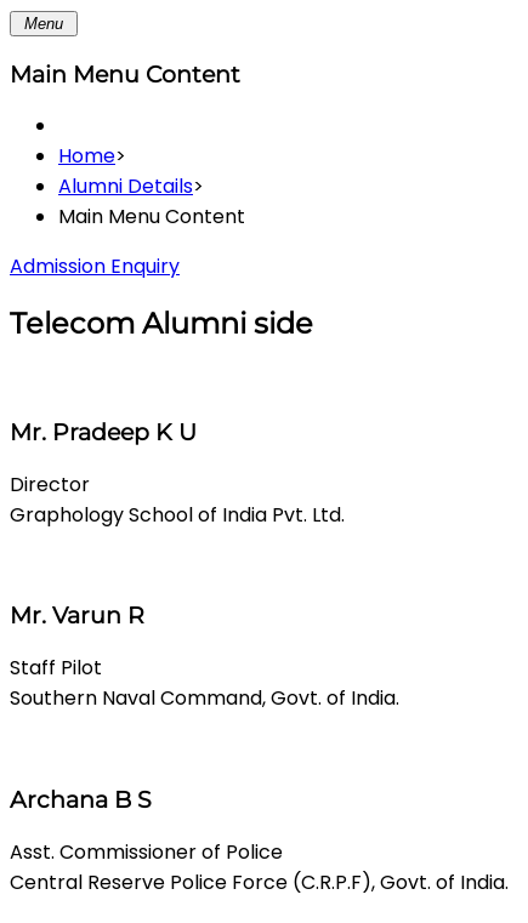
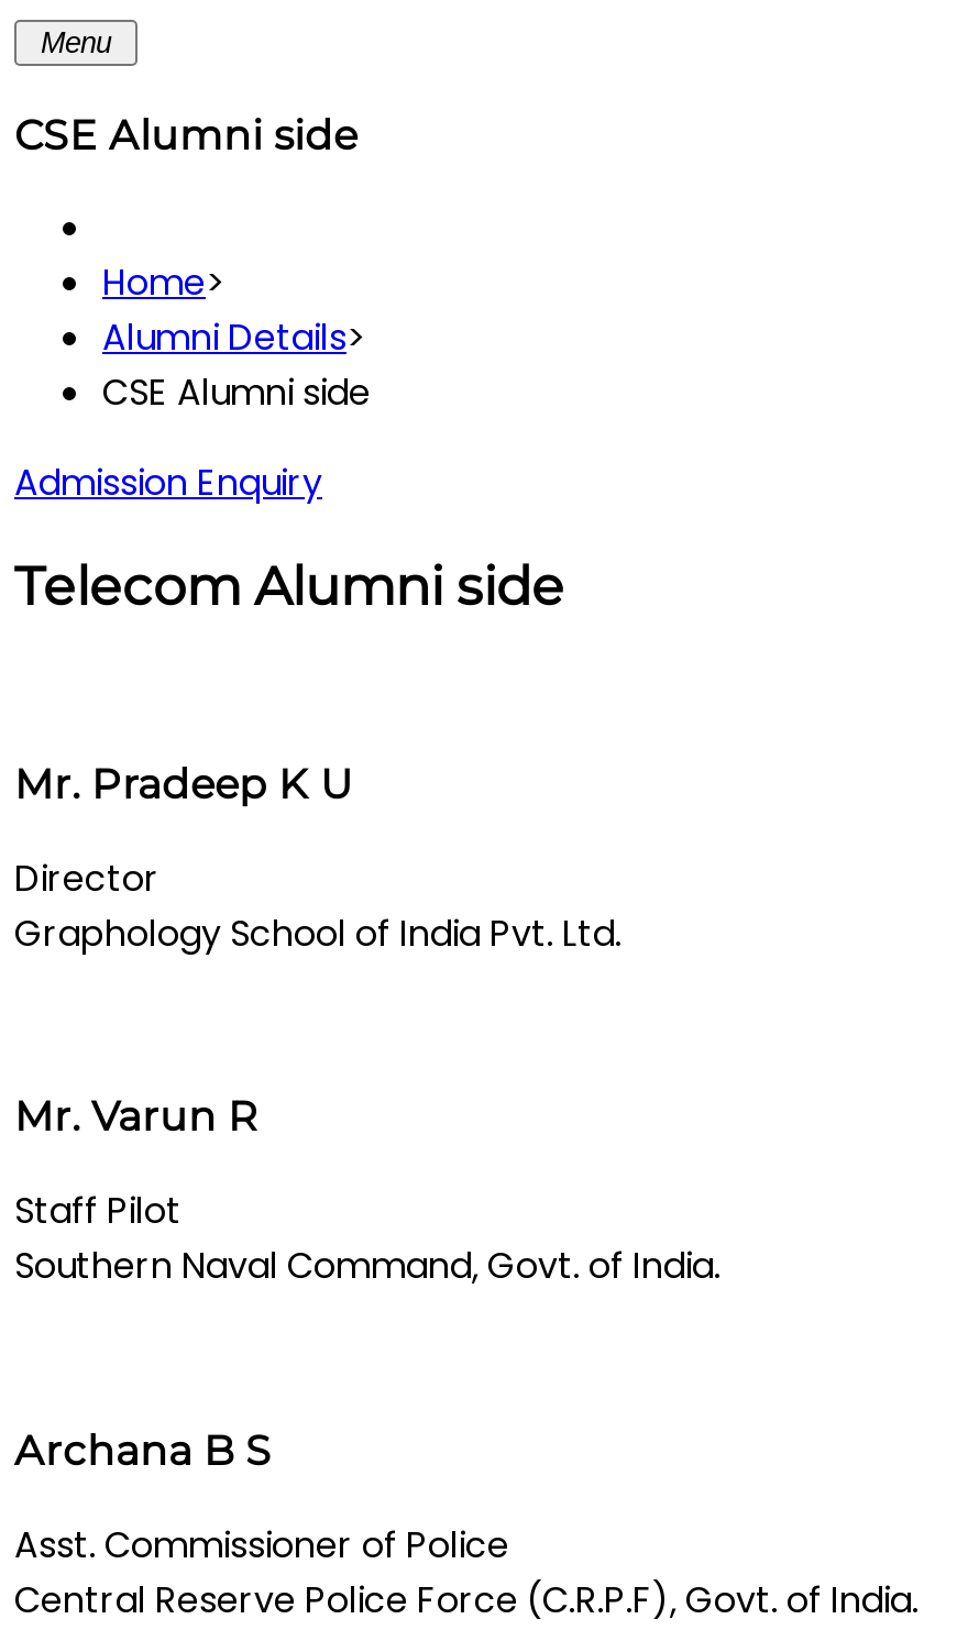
[10,60,240,88] Main Menu Content -> [14,109,358,160] CSE Alumni side
[58,203,245,231] Main Menu Content -> [102,368,371,419] CSE Alumni side

